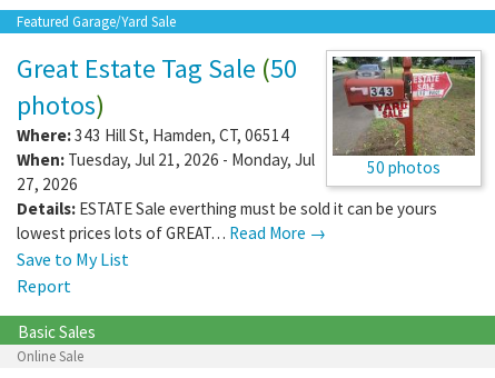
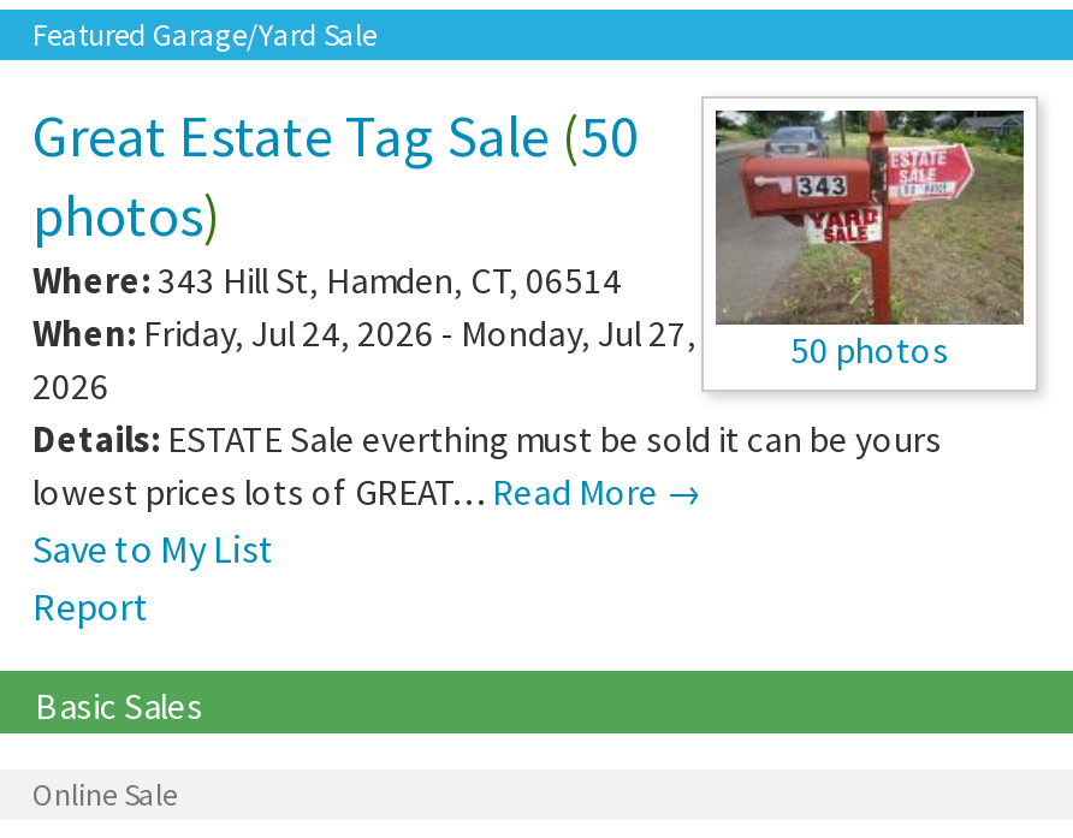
[17,149,315,194] When: Tuesday, Jul 21, 2026 - Monday, Jul | 27, 2026 -> [32,310,696,408] When: Friday, Jul 24, 2026 - Monday, Jul 27, | 2026

